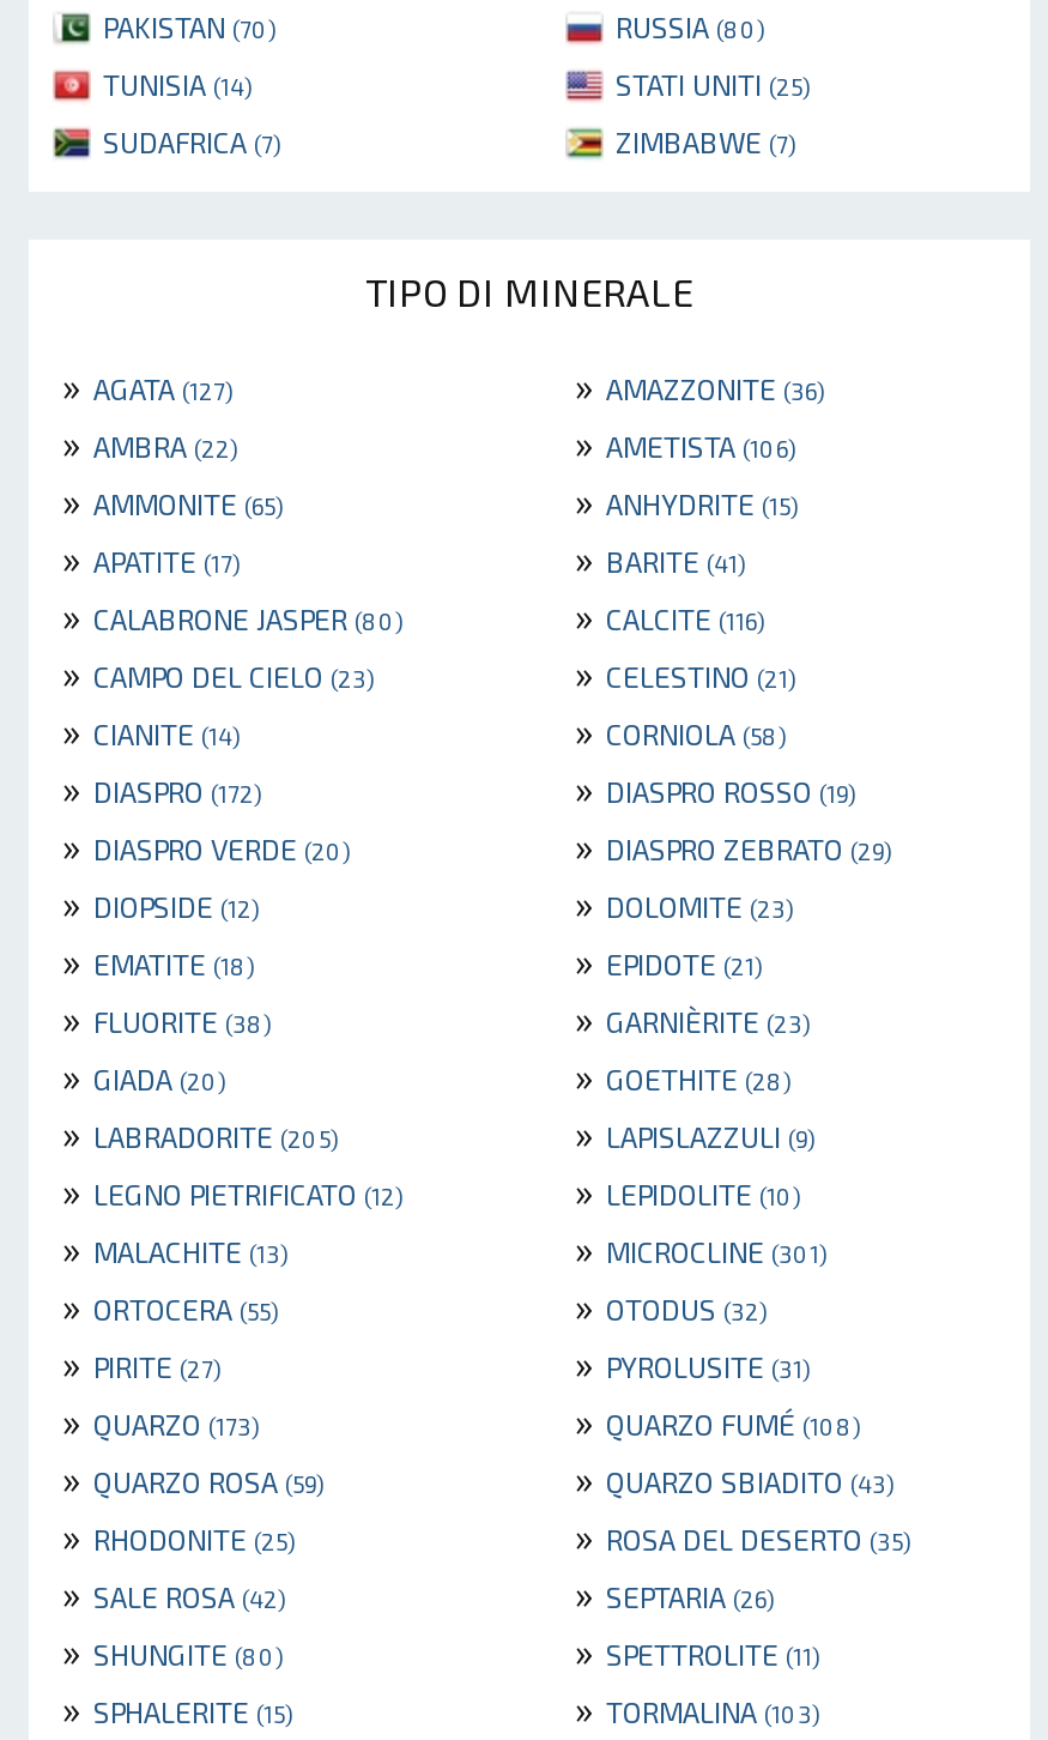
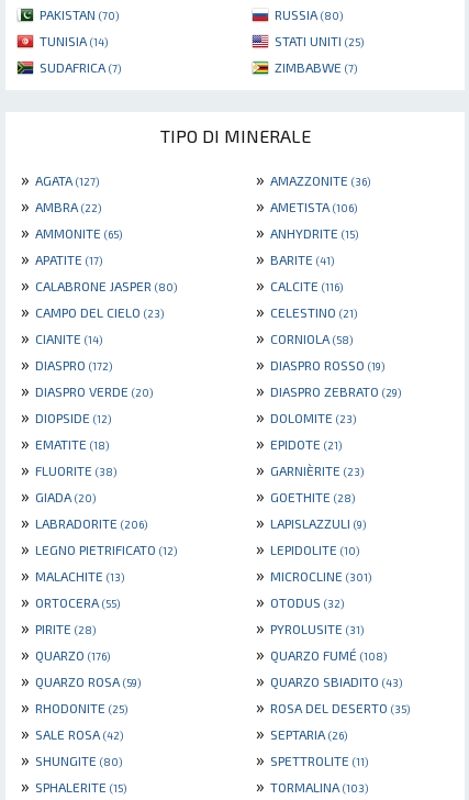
[53,1110,338,1156] » LABRADORITE (205) -> [16,511,147,532] » LABRADORITE (206)
[53,1340,220,1386] » PIRITE (27) -> [16,617,96,638] » PIRITE (28)
[53,1398,259,1444] » QUARZO (173) -> [16,643,110,664] » QUARZO (176)

